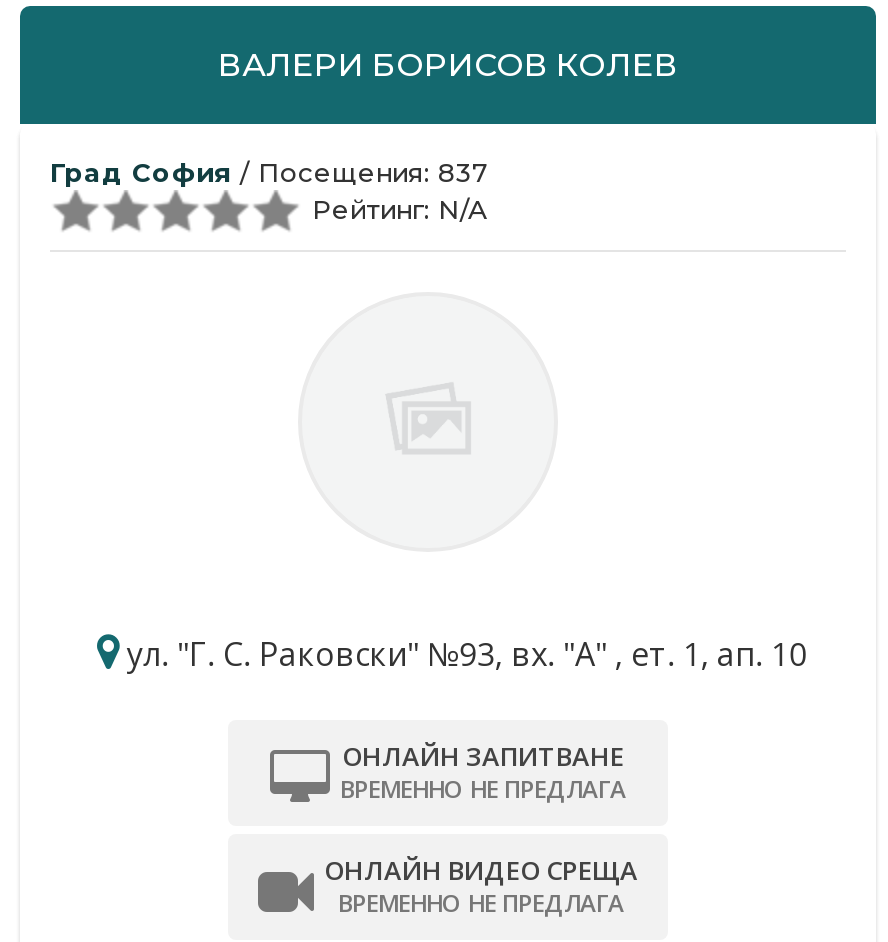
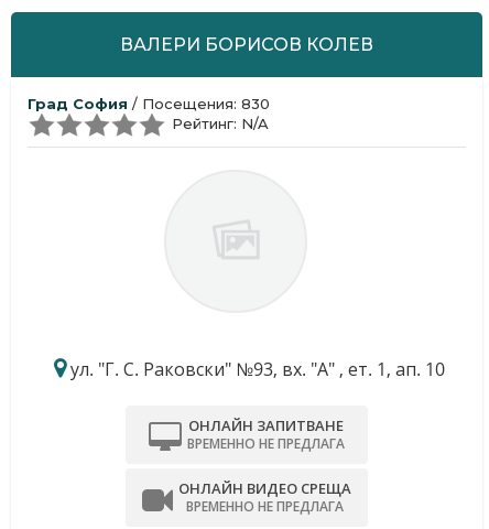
[50,156,488,188] Град София / Посещения: 837 -> [28,95,270,112] Град София / Посещения: 830

